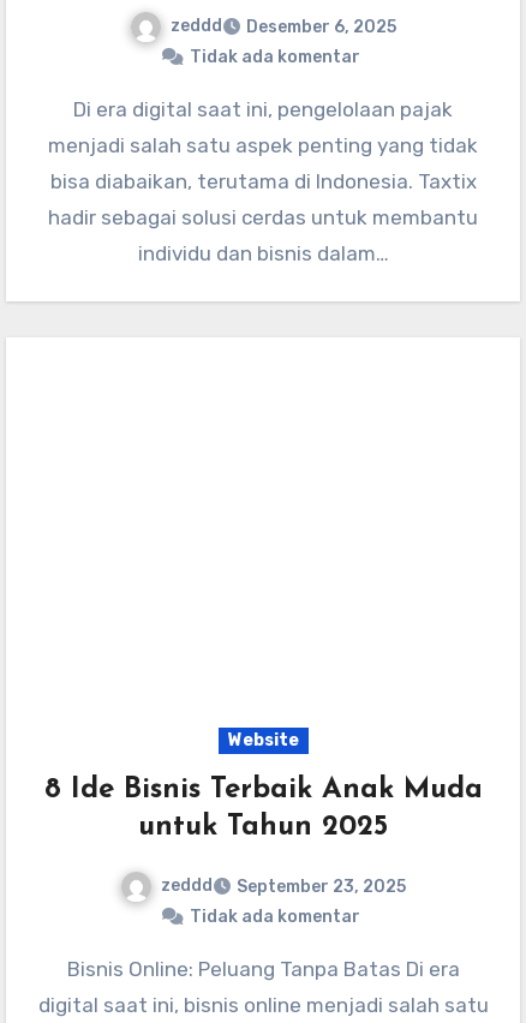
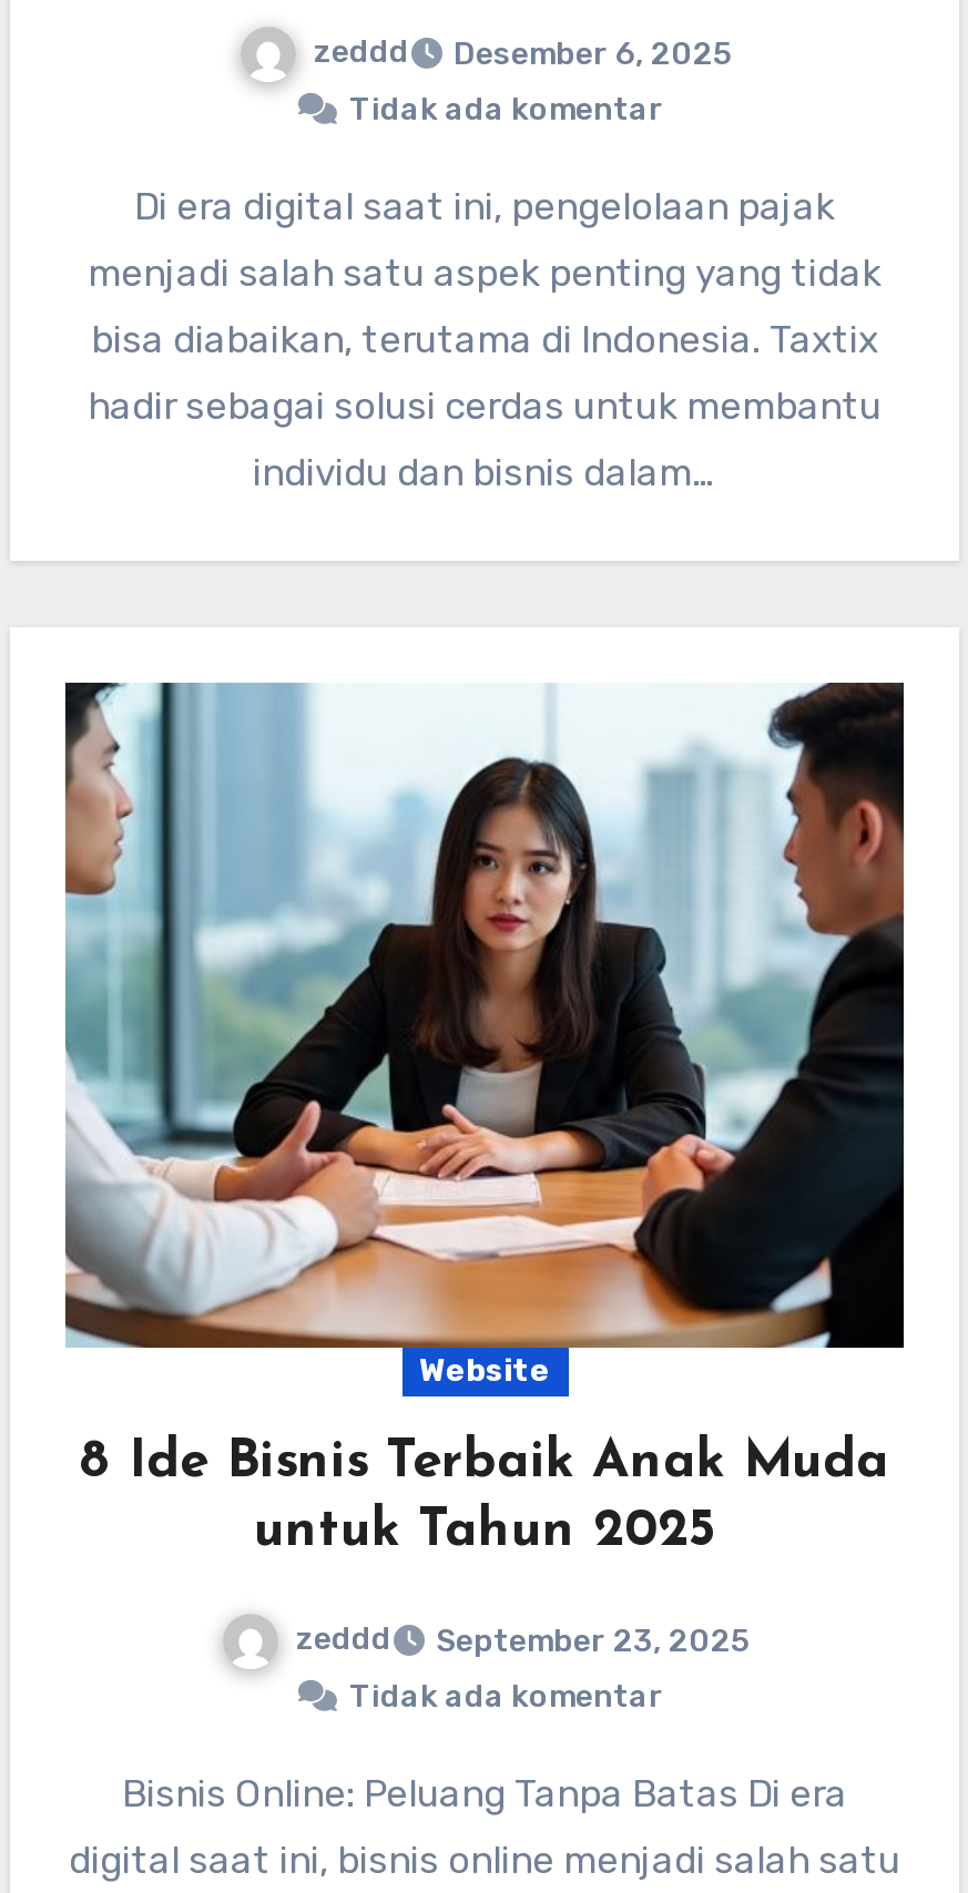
none -> [63,681,906,1350] [image]

